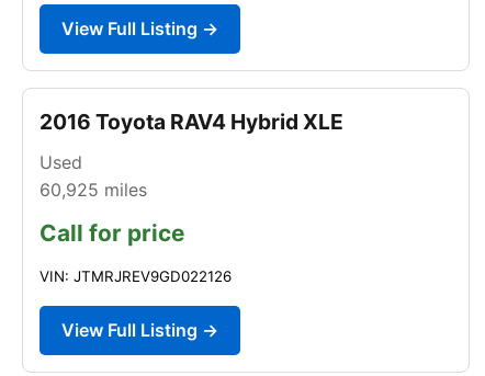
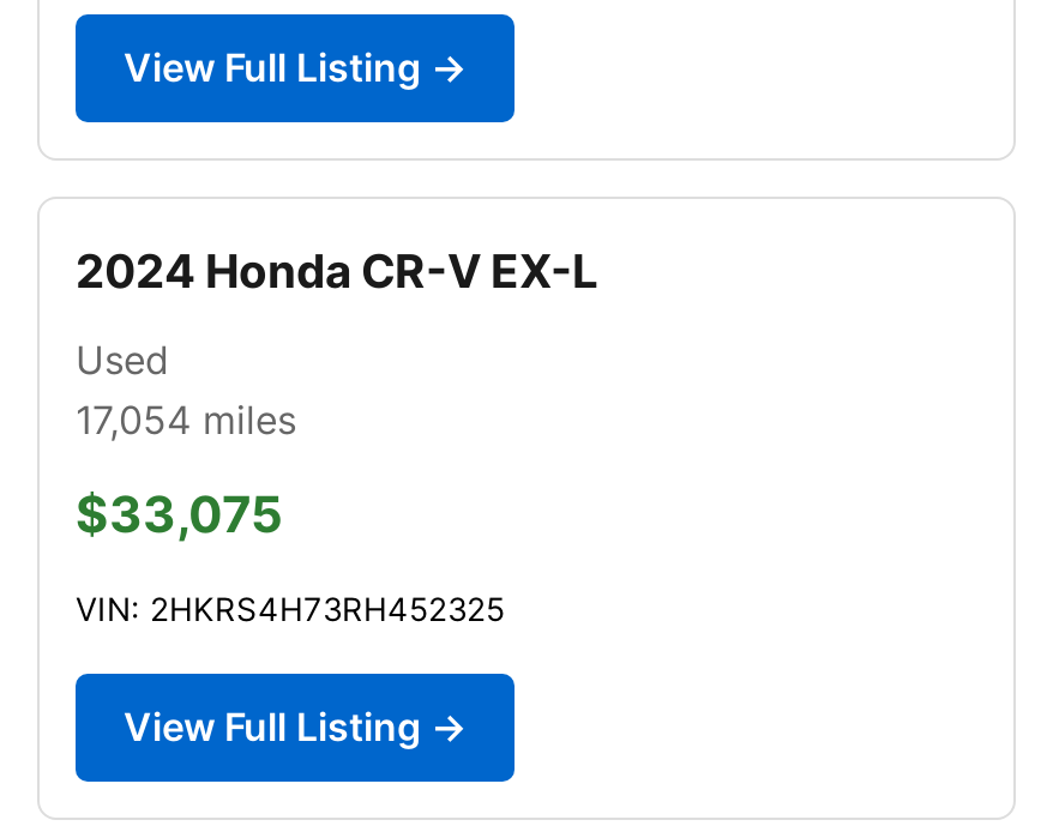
[40,108,343,135] 2016 Toyota RAV4 Hybrid XLE -> [76,242,598,299] 2024 Honda CR-V EX-L
[40,179,147,200] 60,925 miles -> [76,395,296,443] 17,054 miles
[40,219,184,247] Call for price -> [76,484,282,544] $33,075
[40,267,232,285] VIN: JTMRJREV9GD022126 -> [76,590,505,628] VIN: 2HKRS4H73RH452325

